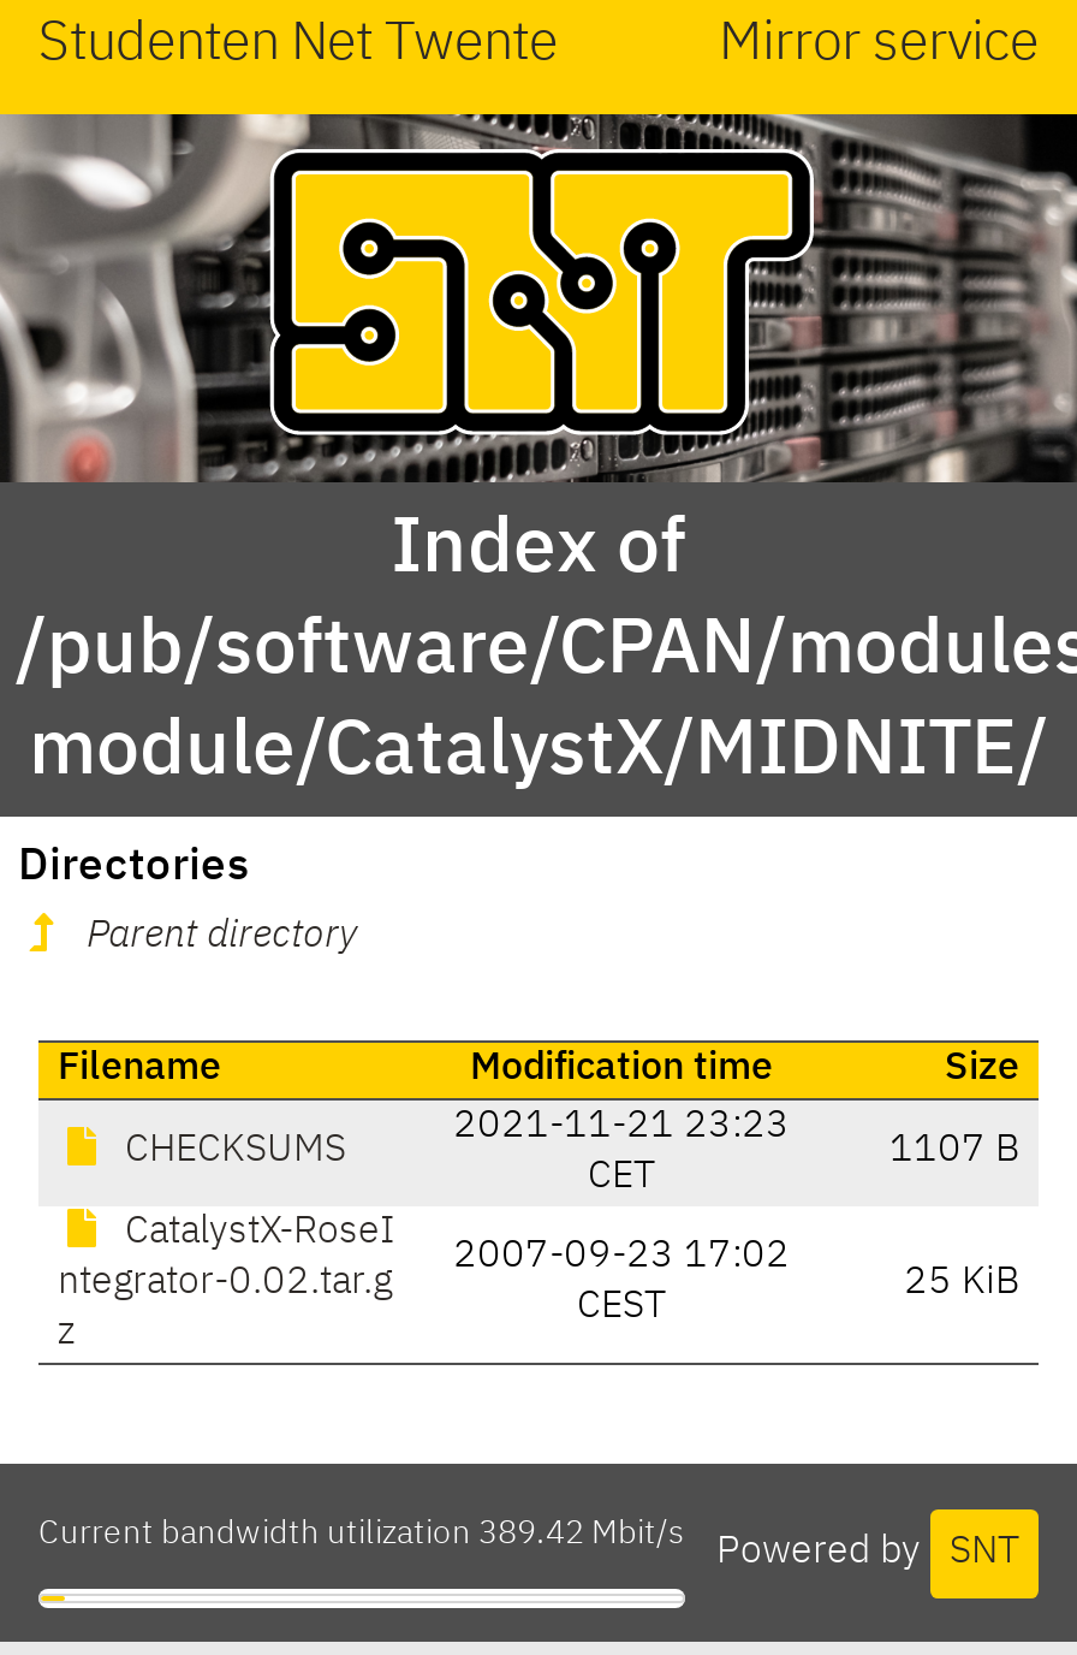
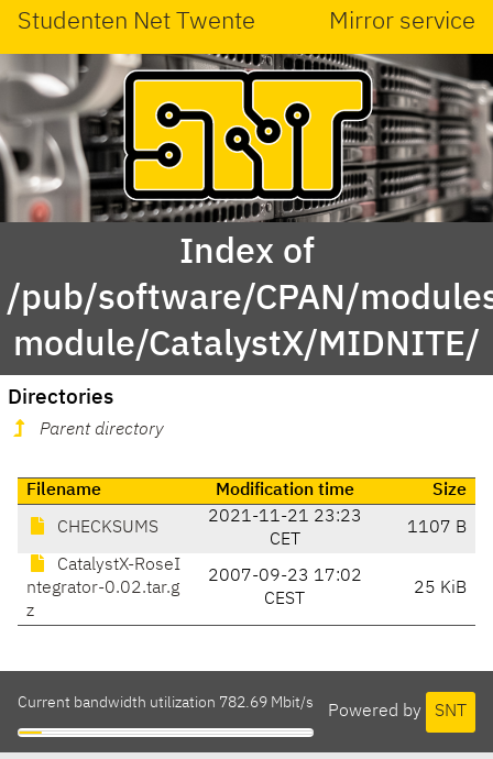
[38,1517,685,1551] Current bandwidth utilization 389.42 Mbit/s -> [18,695,314,711] Current bandwidth utilization 782.69 Mbit/s

